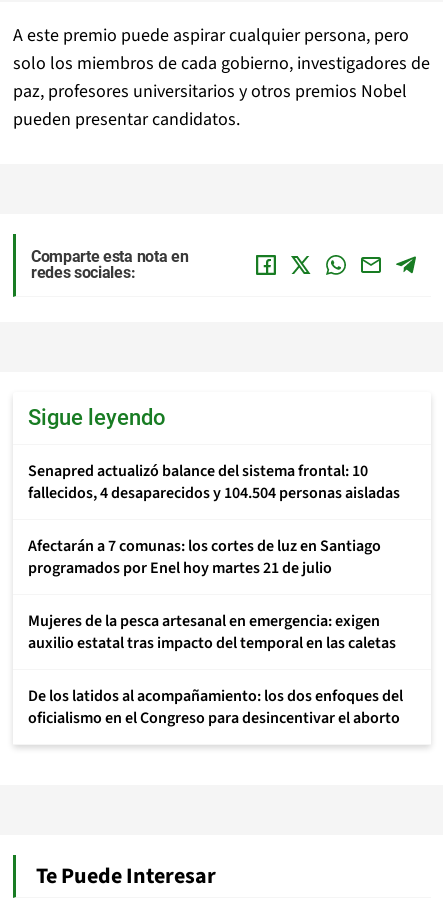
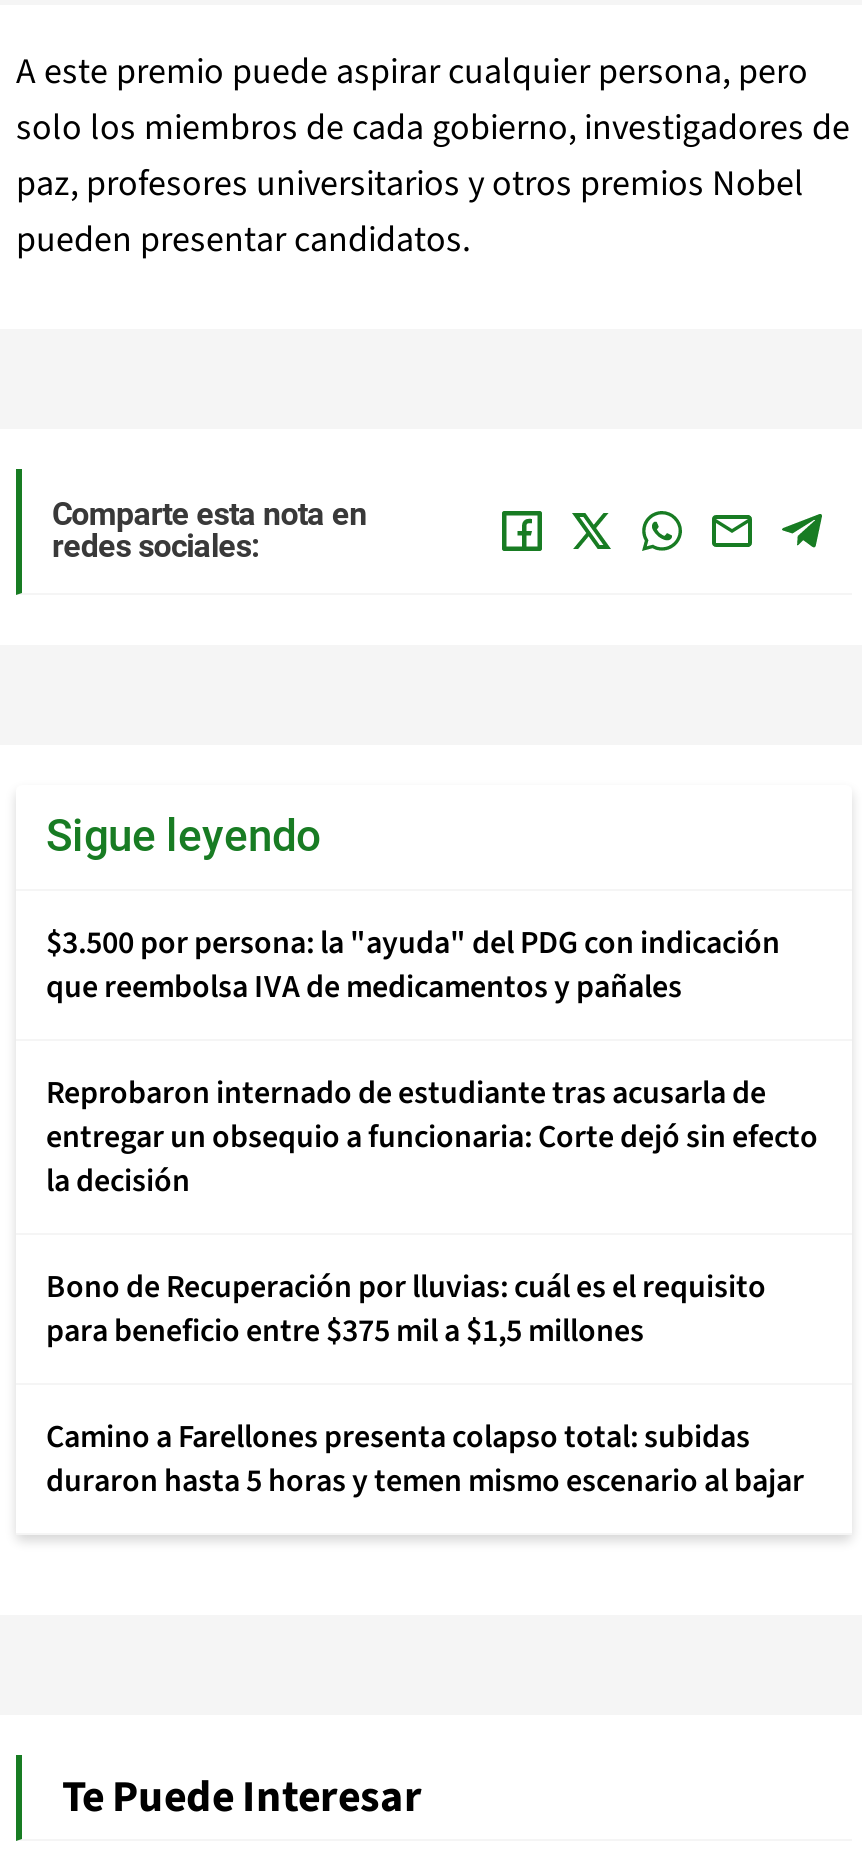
[28,460,400,504] Senapred actualizó balance del sistema frontal: 10 | fallecidos, 4 desaparecidos y 104.504 personas aisladas -> [46,921,780,1009] $3.500 por persona: la "ayuda" del PDG con indicación | que reembolsa IVA de medicamentos y pañales
[28,535,381,579] Afectarán a 7 comunas: los cortes de luz en Santiago | programados por Enel hoy martes 21 de julio -> [46,1071,818,1203] Reprobaron internado de estudiante tras acusarla de | entregar un obsequio a funcionaria: Corte dejó sin efecto | la decisión
[28,610,396,654] Mujeres de la pesca artesanal en emergencia: exigen | auxilio estatal tras impacto del temporal en las caletas -> [46,1265,766,1353] Bono de Recuperación por lluvias: cuál es el requisito | para beneficio entre $375 mil a $1,5 millones
[28,685,403,729] De los latidos al acompañamiento: los dos enfoques del | oficialismo en el Congreso para desincentivar el aborto -> [46,1415,804,1503] Camino a Farellones presenta colapso total: subidas | duraron hasta 5 horas y temen mismo escenario al bajar

